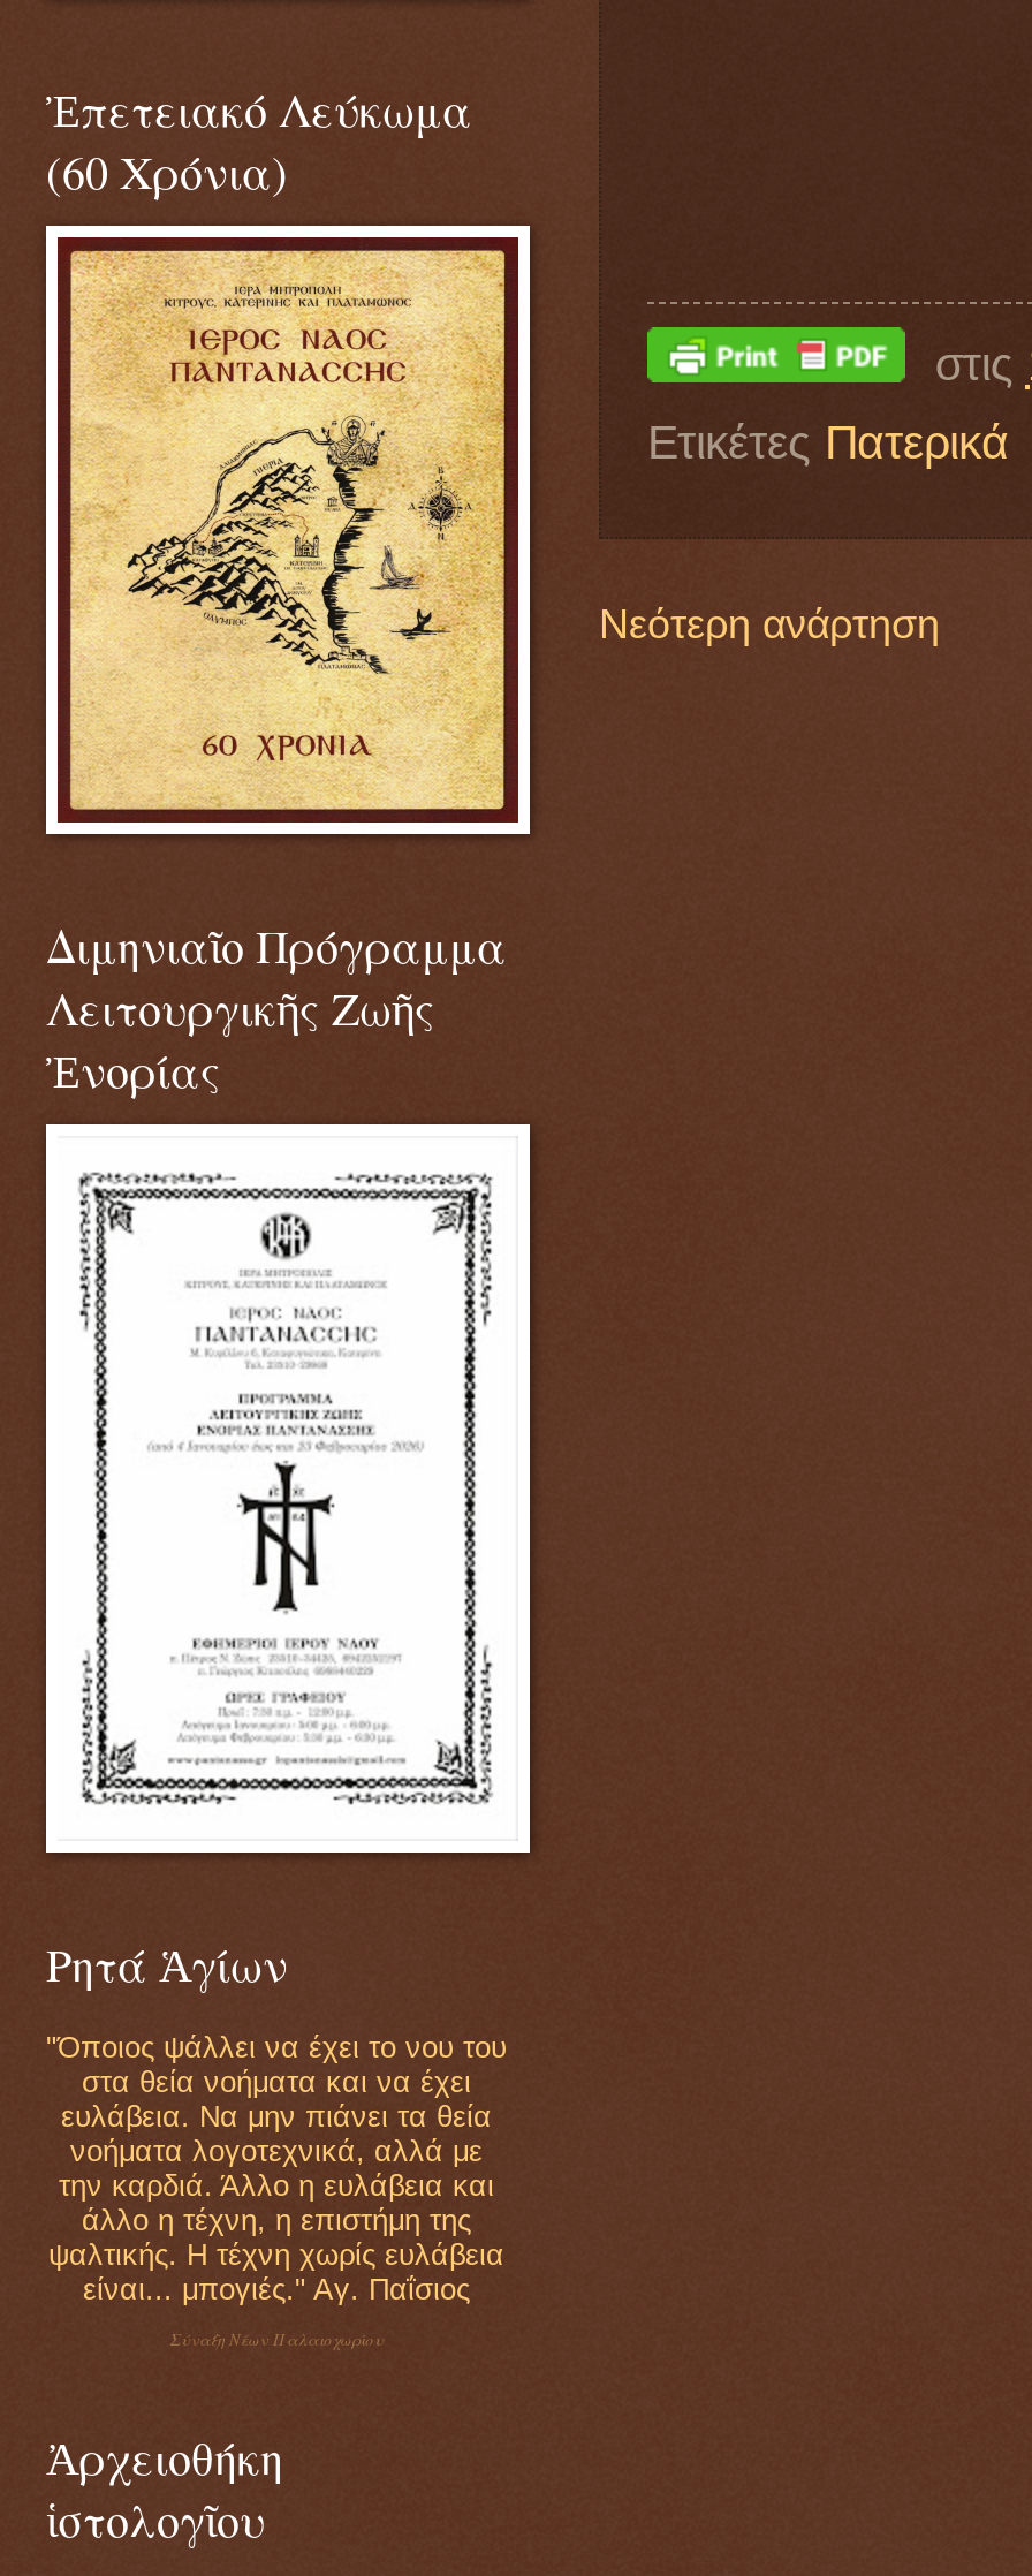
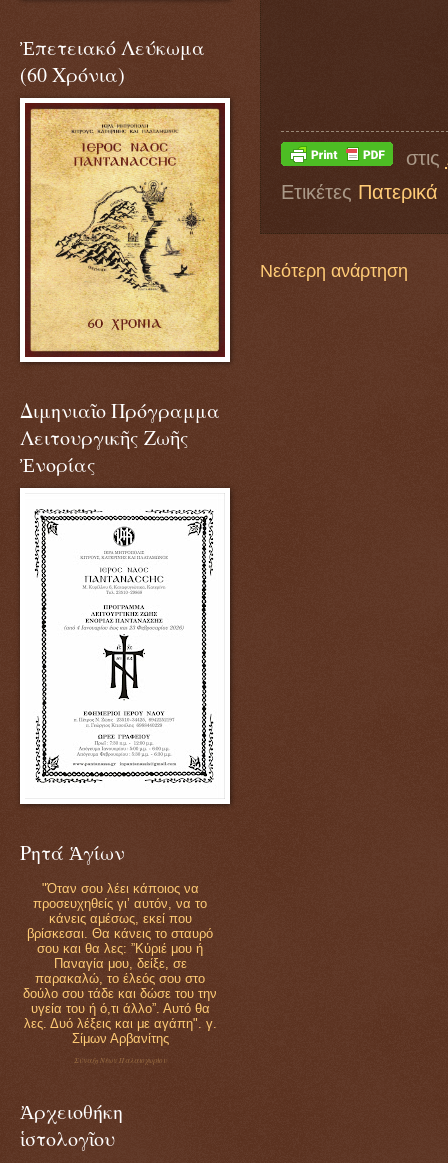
[46,2029,507,2305] "Όποιος ψάλλει να έχει το νου του | στα θεία νοήματα και να έχει | ευλάβεια. Να μην πιάνει τα θεία | νοήματα λογοτεχνικά, αλλά με | την καρδιά. Άλλο η ευλάβεια και | άλλο η τέχνη, η επιστήμη της | ψαλτικής. Η τέχνη χωρίς ευλάβεια | είναι... μπογιές." Αγ. Παΐσιος -> [23,880,217,1045] "Όταν σου λέει κάποιος να | προσευχηθείς γι’ αυτόν, να το | κάνεις αμέσως, εκεί που | βρίσκεσαι. Θα κάνεις το σταυρό | σου και θα λες: ”Κύριέ μου ή | Παναγία μου, δείξε, σε | παρακαλώ, το έλεός σου στο | δούλο σου τάδε και δώσε του την | υγεία του ή ό,τι άλλο”. Αυτό θα | λες. Δυό λέξεις και με αγάπη". γ. | Σίμων Αρβανίτης

